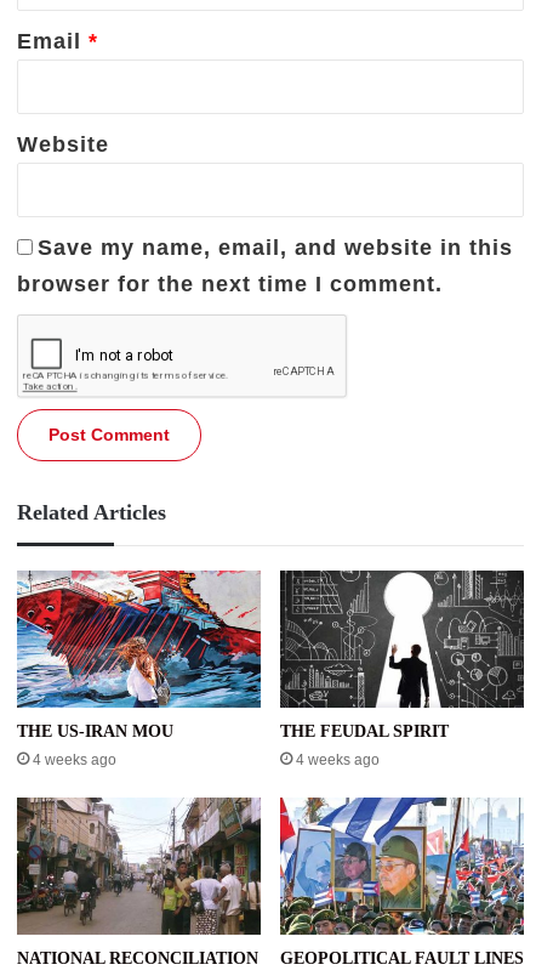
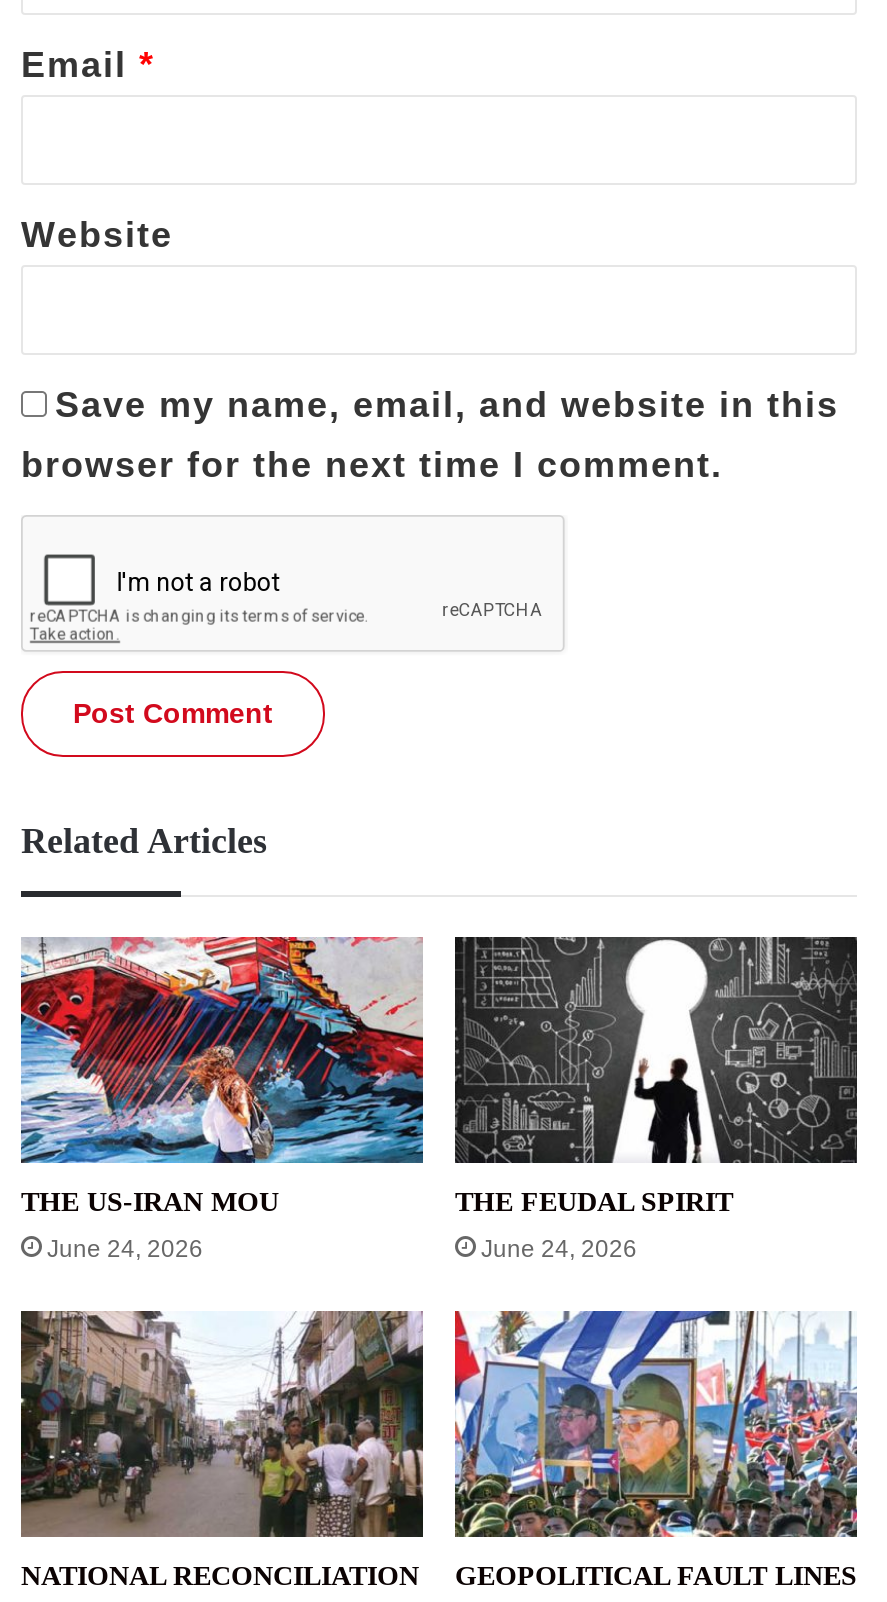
[33,751,116,768] 4 weeks ago -> [47,1235,203,1263] June 24, 2026
[296,751,380,768] 4 weeks ago -> [481,1235,637,1263] June 24, 2026

